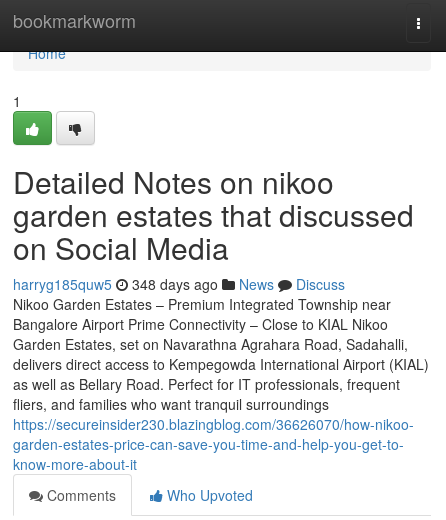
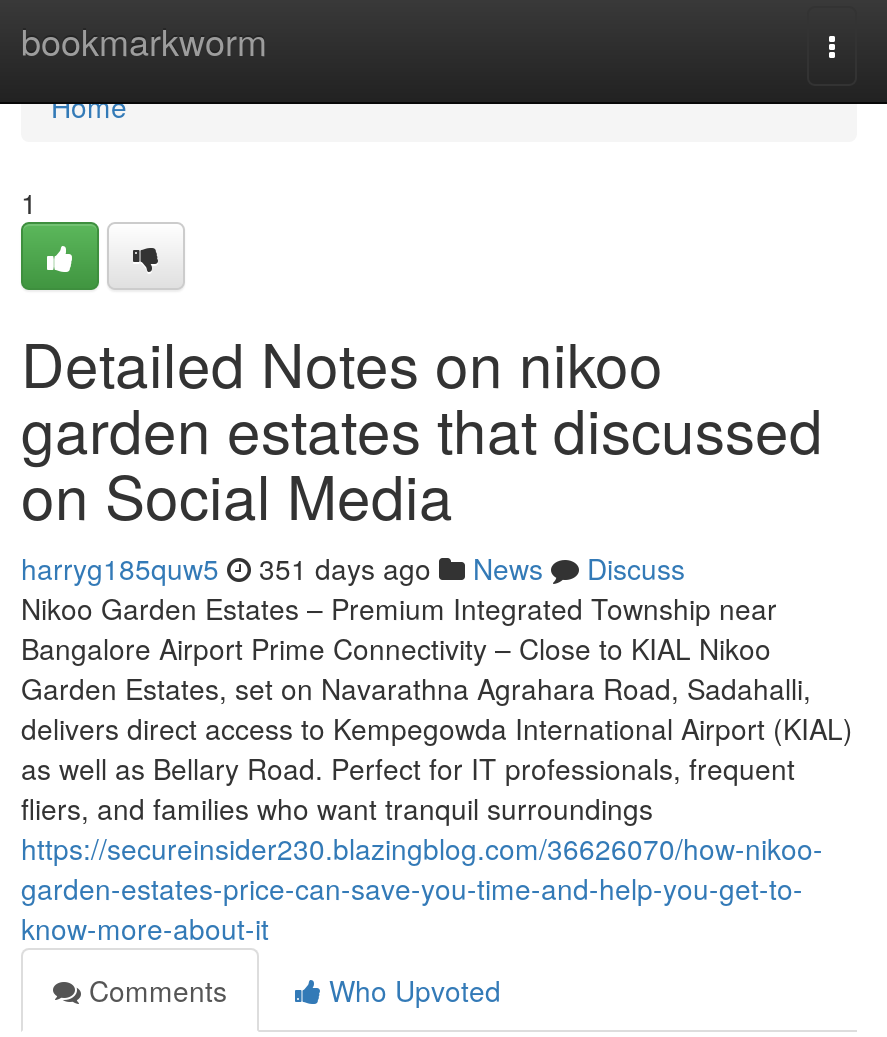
[13,274,345,294] harryg185quw5 348 days ago News Discuss -> [21,548,685,588] harryg185quw5 351 days ago News Discuss

